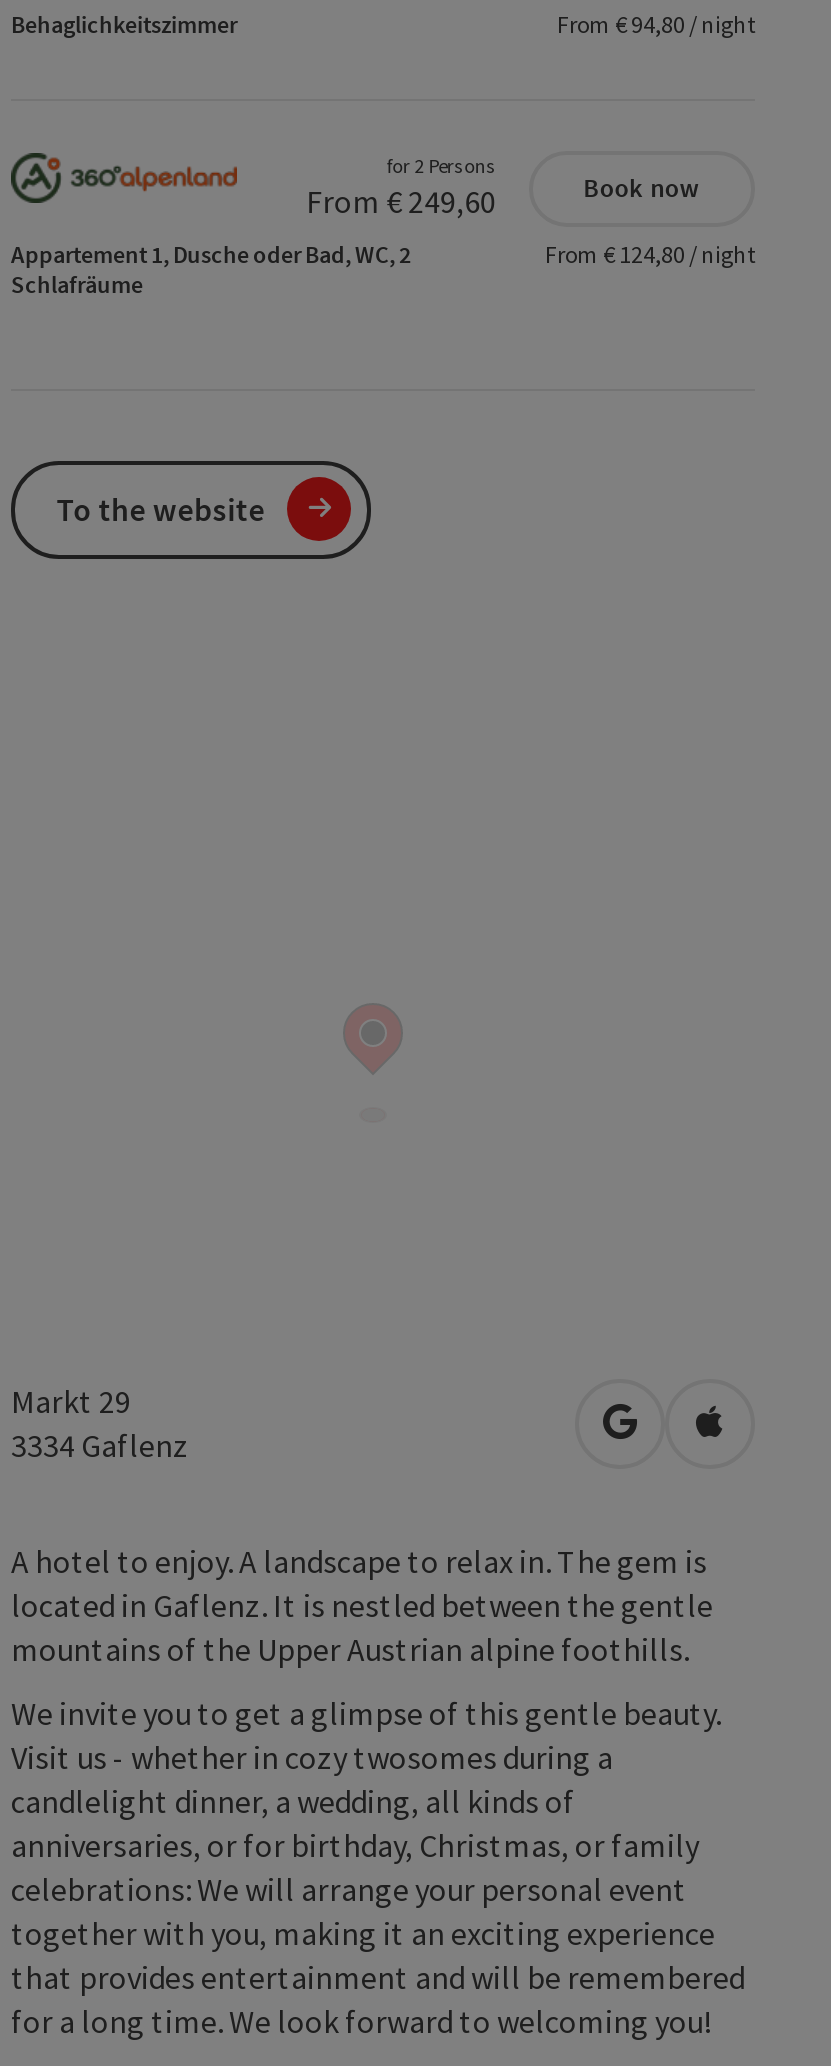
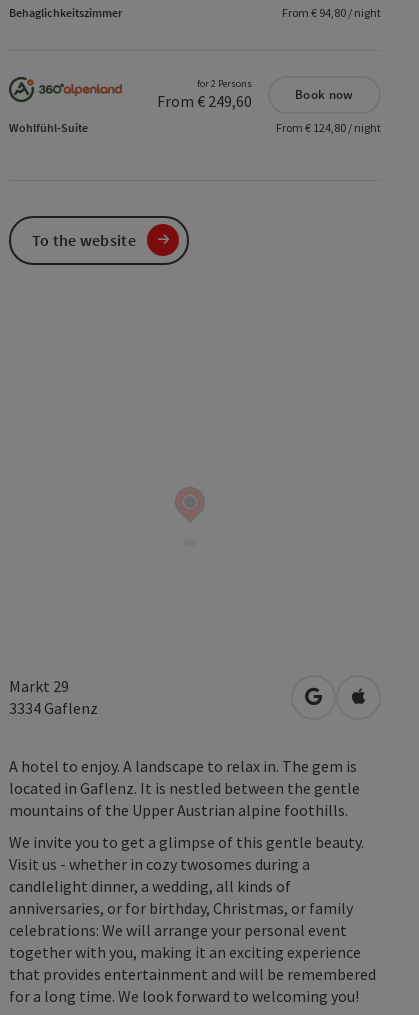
[11,239,411,299] Appartement 1, Dusche oder Bad, WC, 2 | Schlafräume -> [9,120,88,135] Wohlfühl-Suite

